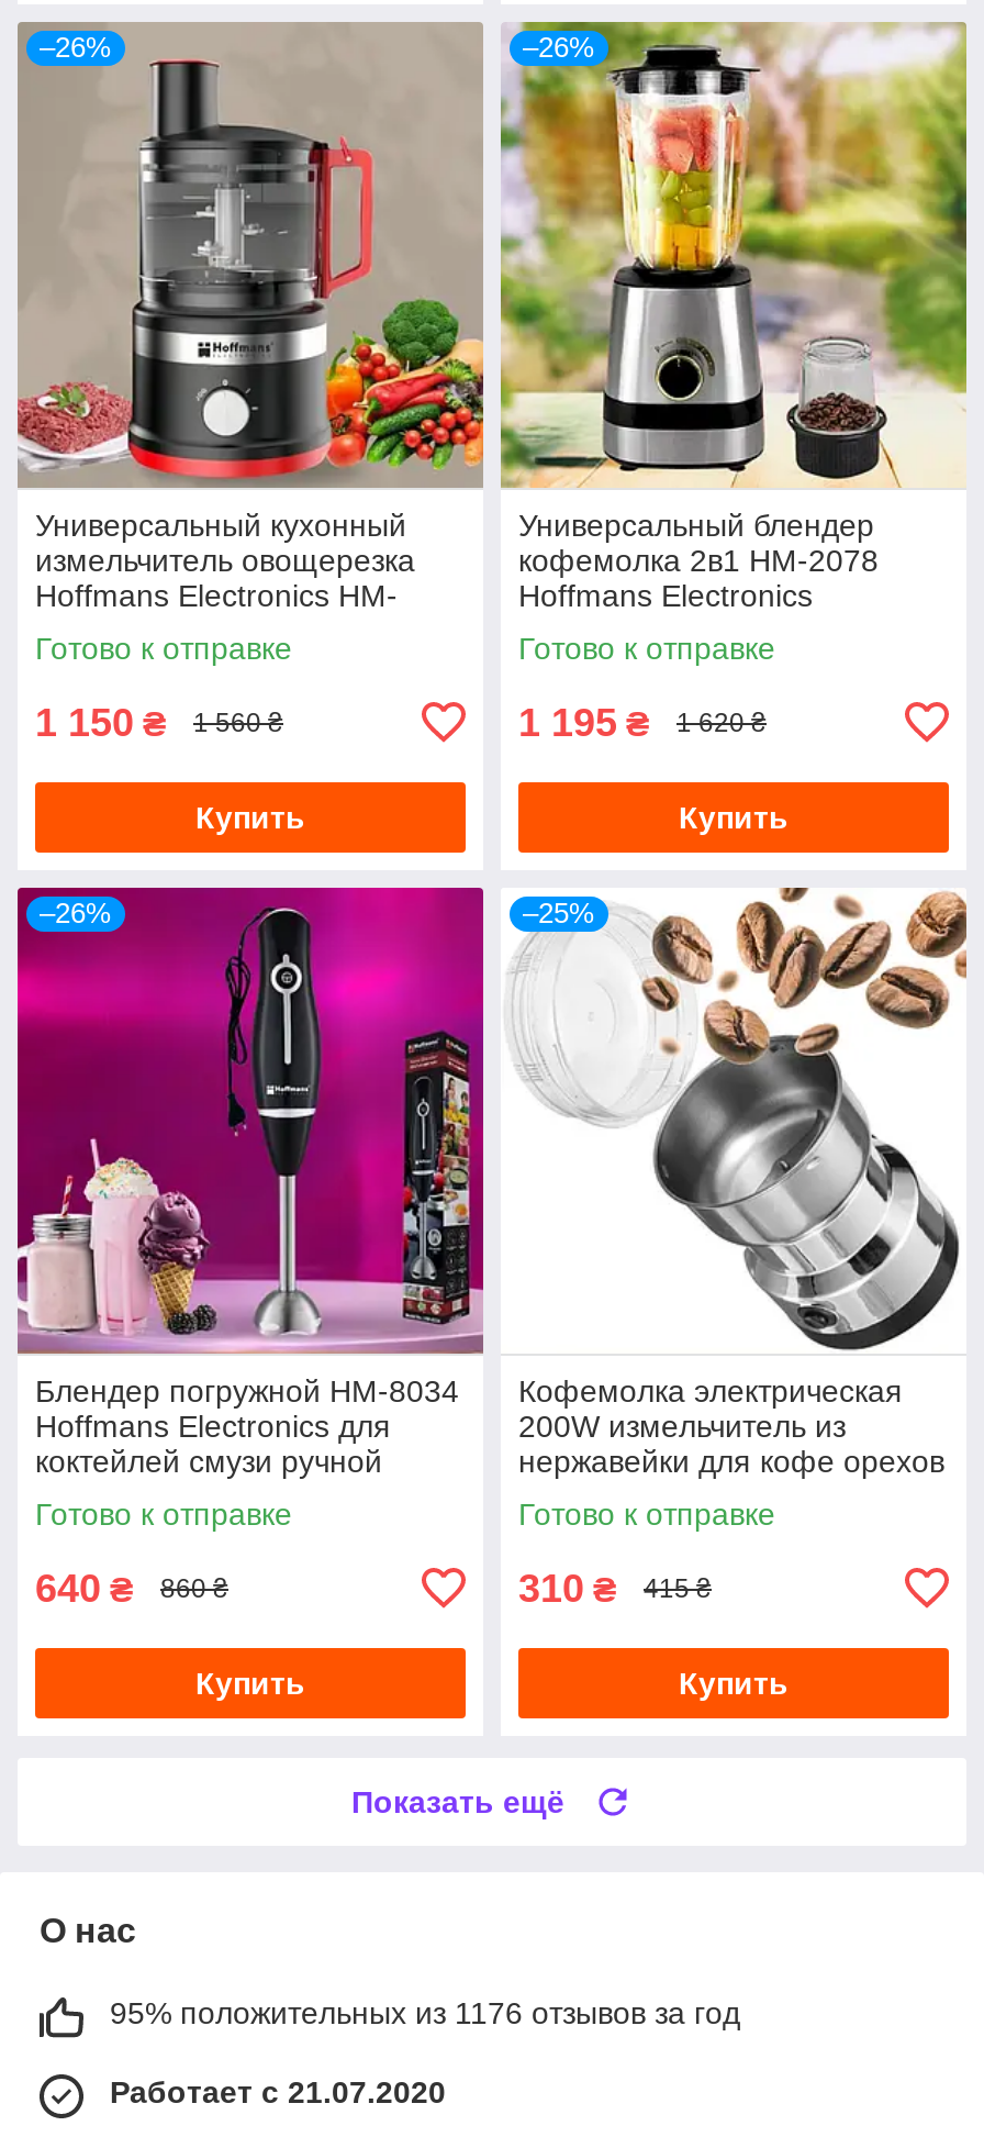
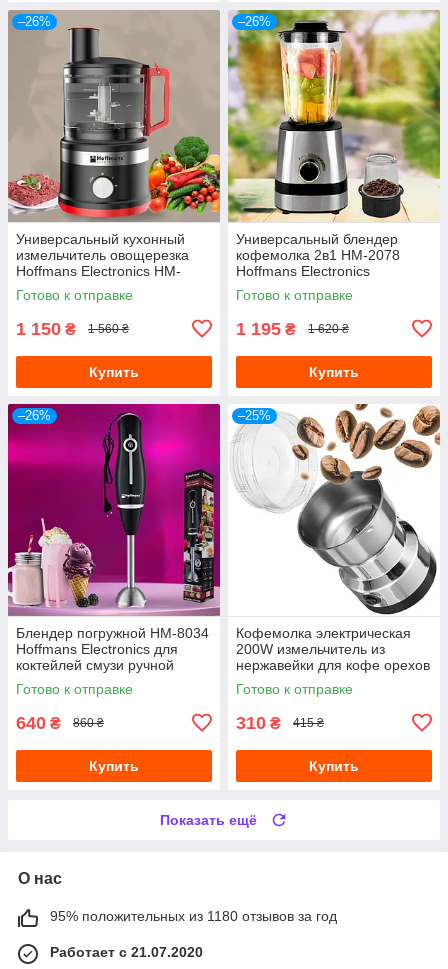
[110,1995,740,2030] 95% положительных из 1176 отзывов за год -> [50,908,337,924] 95% положительных из 1180 отзывов за год

